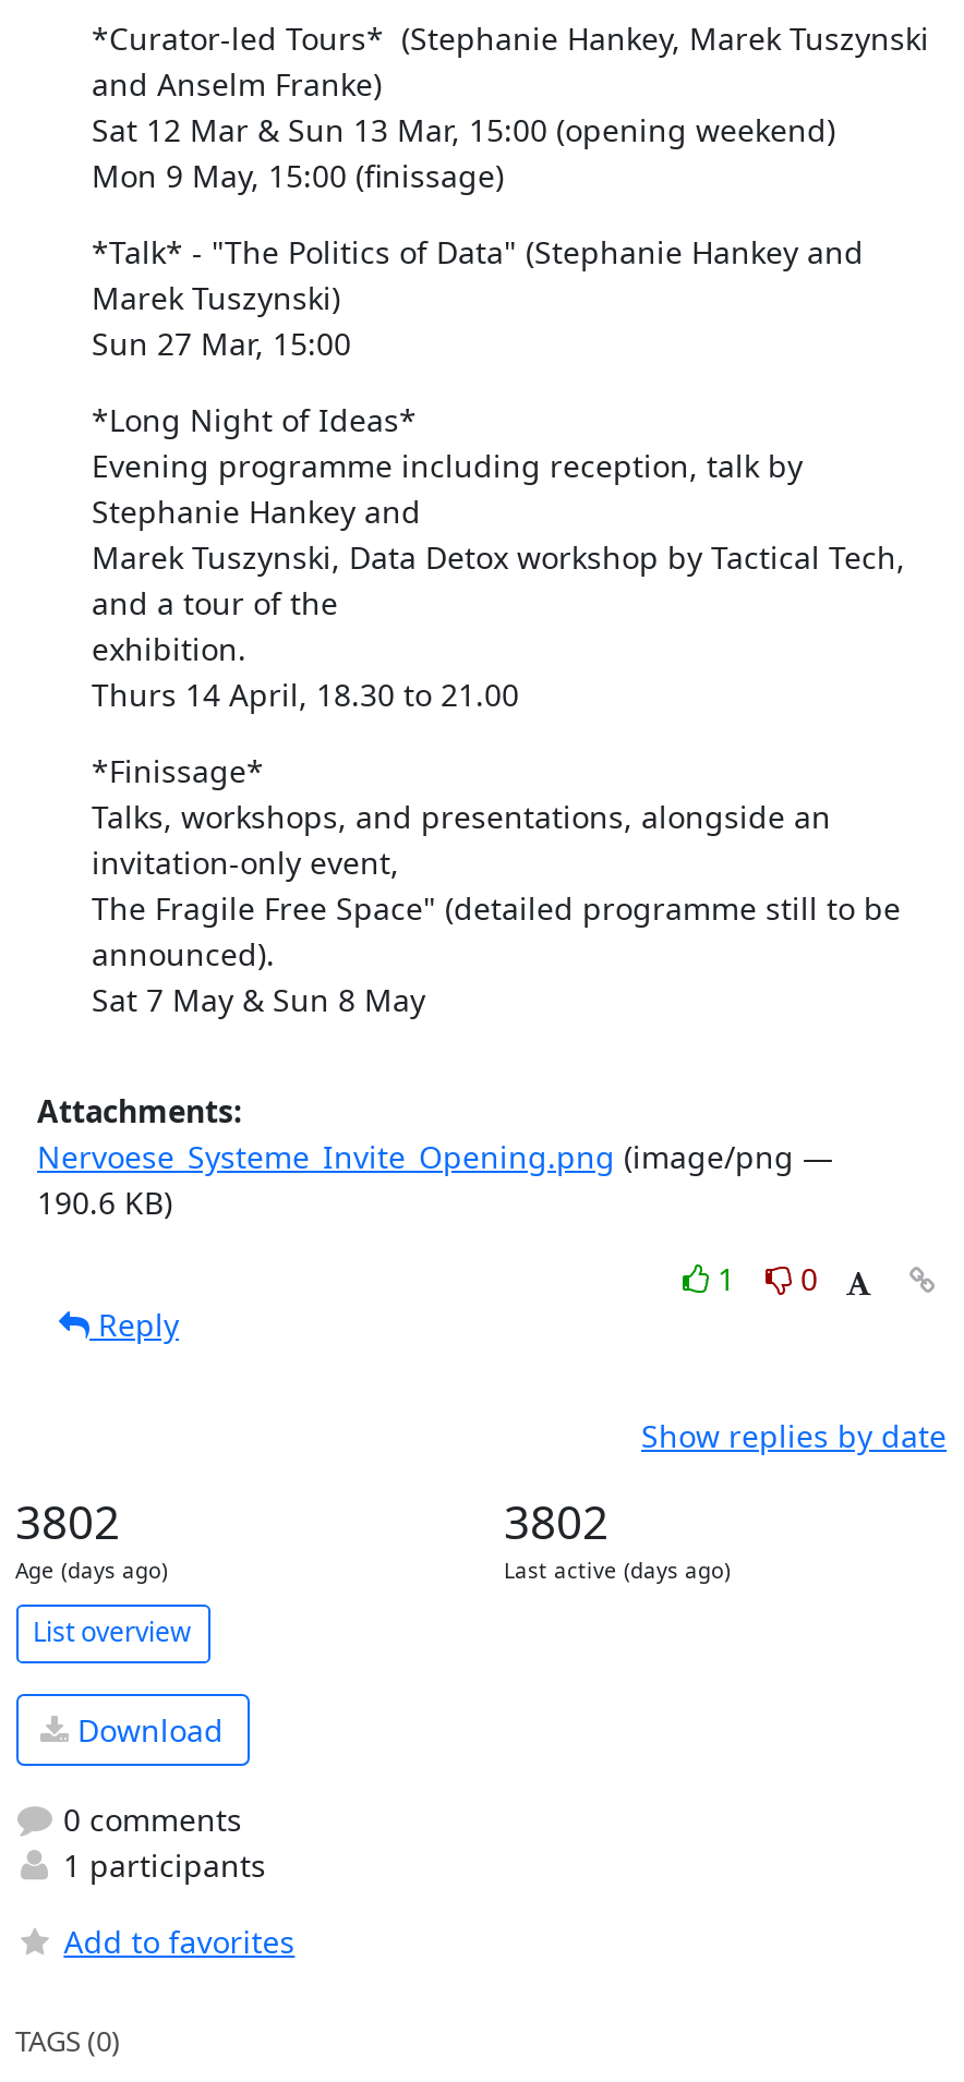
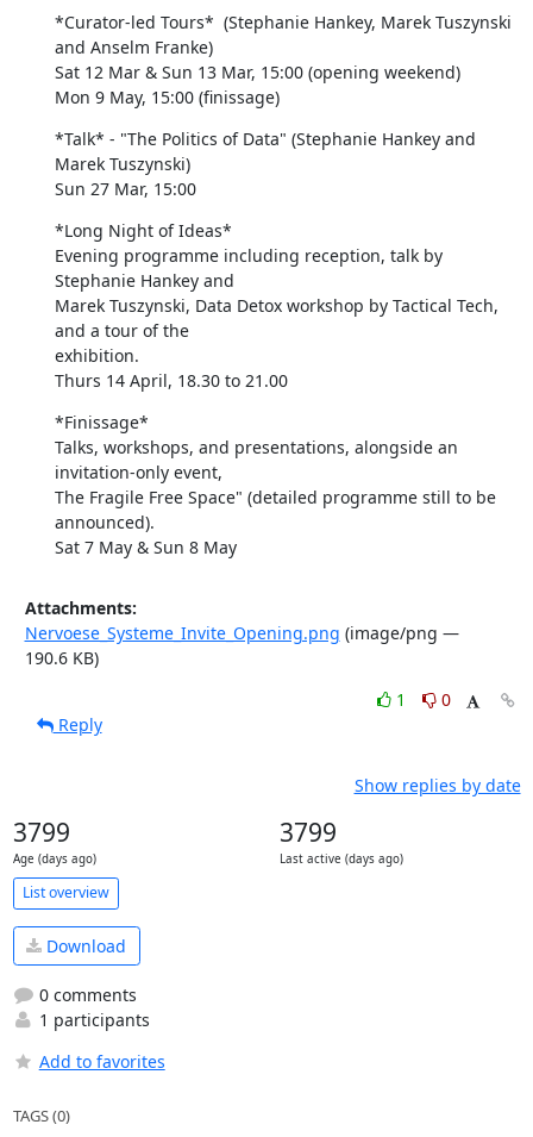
[15,1490,120,1551] 3802 -> [12,815,70,848] 3799
[504,1490,608,1551] 3802 -> [279,815,336,848] 3799

